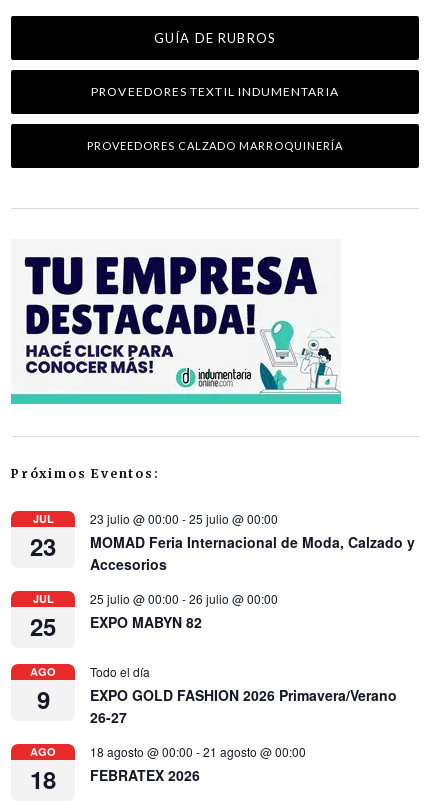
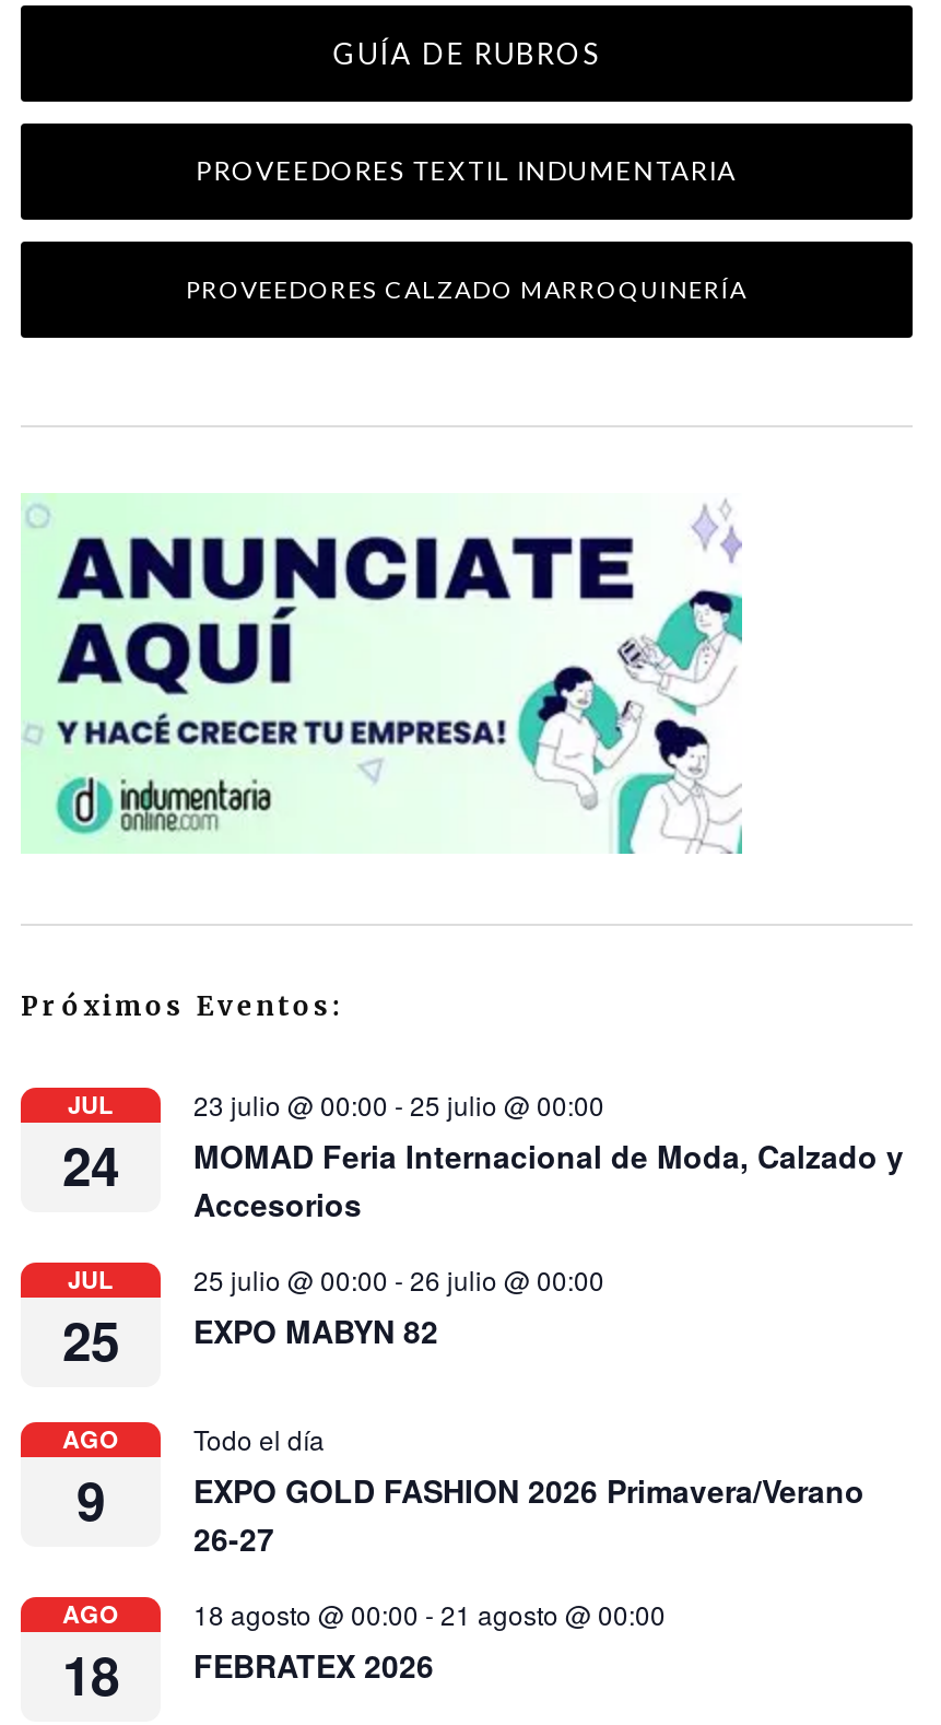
[11,241,341,405] [image] -> [23,495,744,854] [image]
[30,529,415,563] 23 MOMAD Feria Internacional de Moda, Calzado y -> [62,1127,904,1202] 24 MOMAD Feria Internacional de Moda, Calzado y

